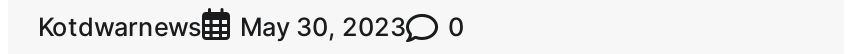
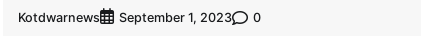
[38,12,464,43] Kotdwarnews May 30, 2023 0 -> [18,10,261,25] Kotdwarnews September 1, 2023 0

